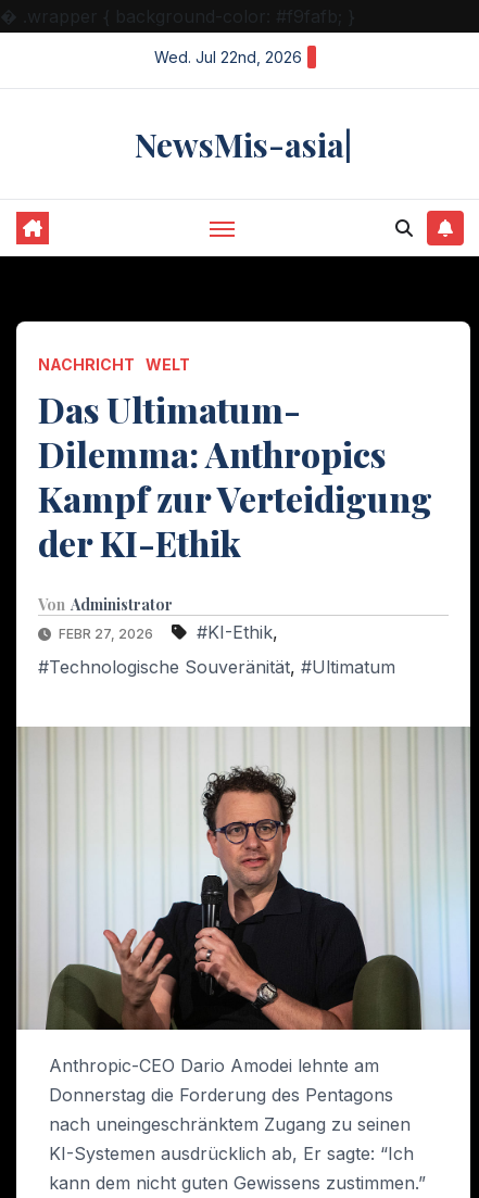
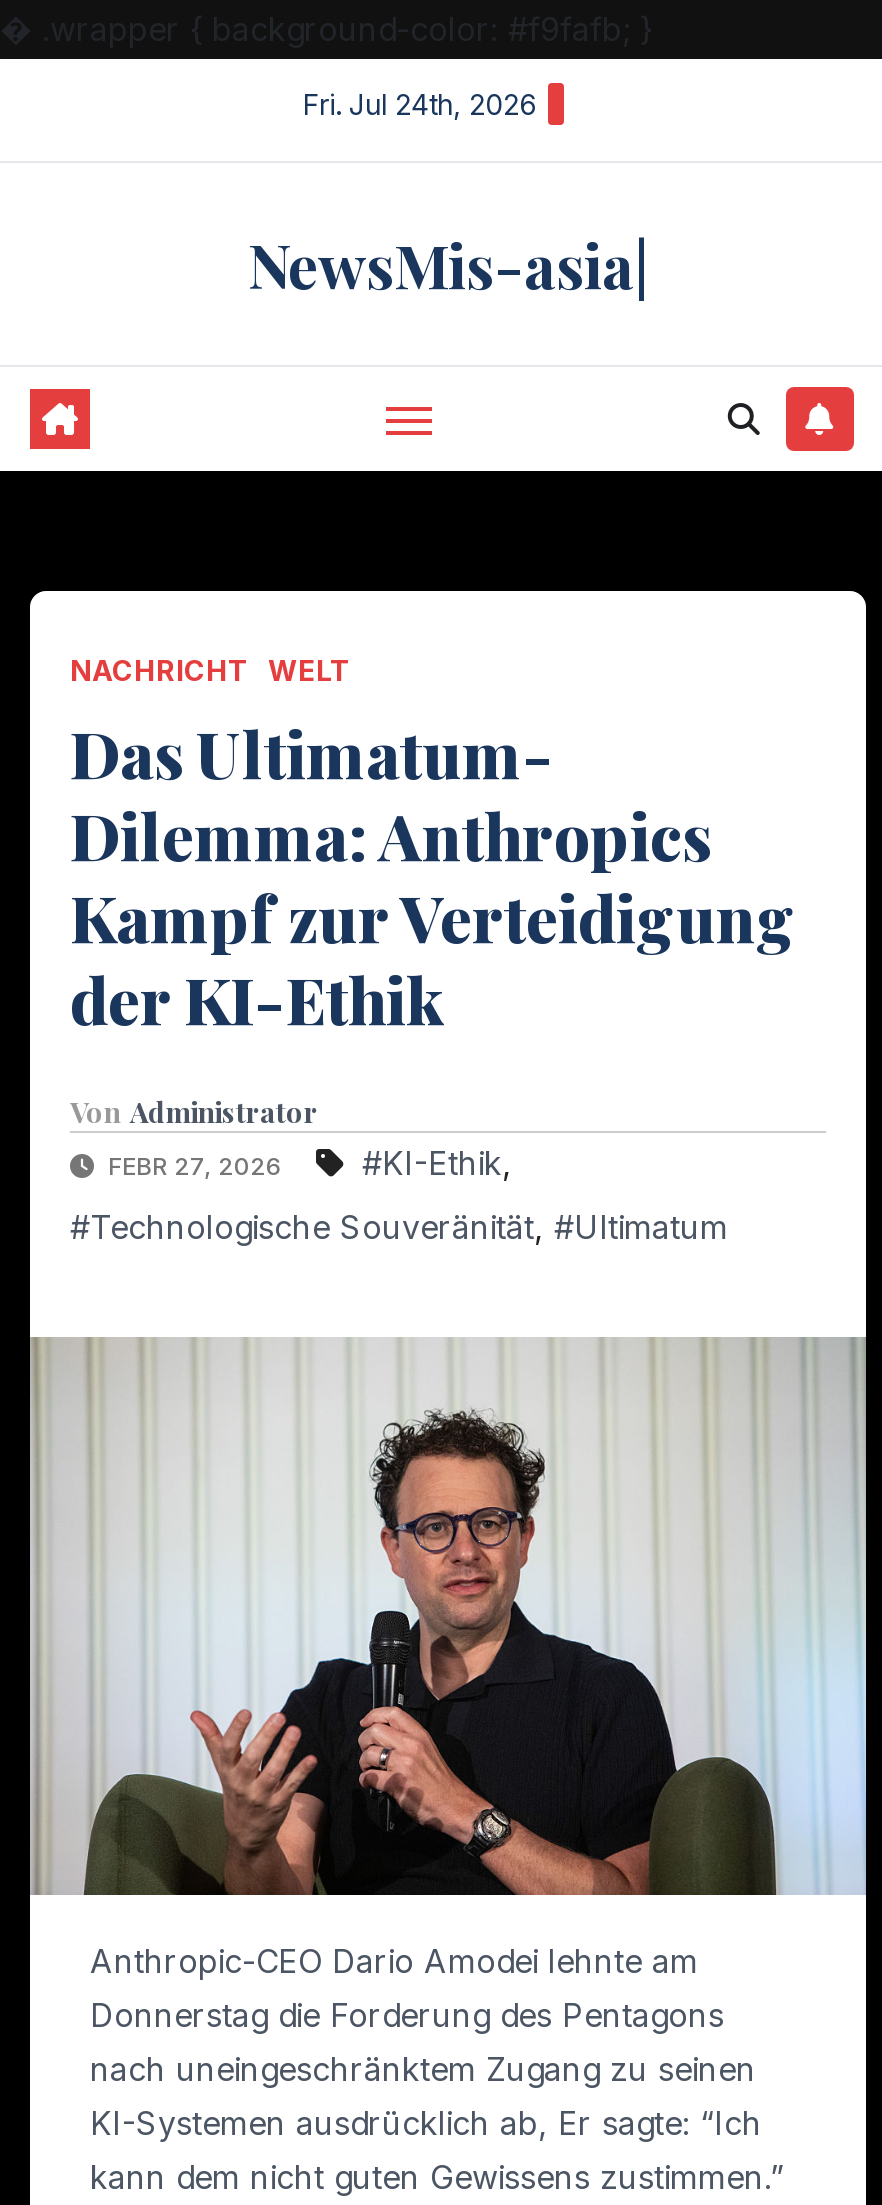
[154,48,302,66] Wed. Jul 22nd, 2026 -> [303,87,537,121] Fri. Jul 24th, 2026

